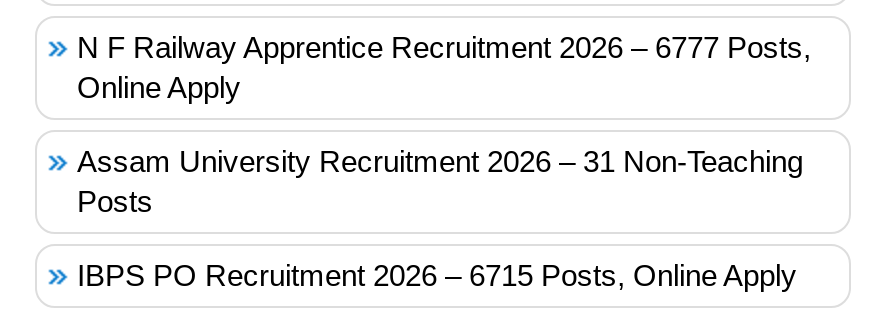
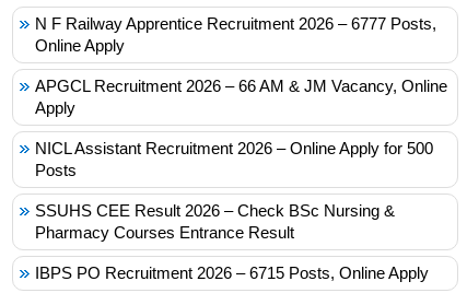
[77,144,803,178] Assam University Recruitment 2026 – 31 Non-Teaching -> [35,77,447,158] APGCL Recruitment 2026 – 66 AM & JM Vacancy, Online | Apply | NICL Assistant Recruitment 2026 – Online Apply for 500
none -> [35,201,395,242] SSUHS CEE Result 2026 – Check BSc Nursing & | Pharmacy Courses Entrance Result

